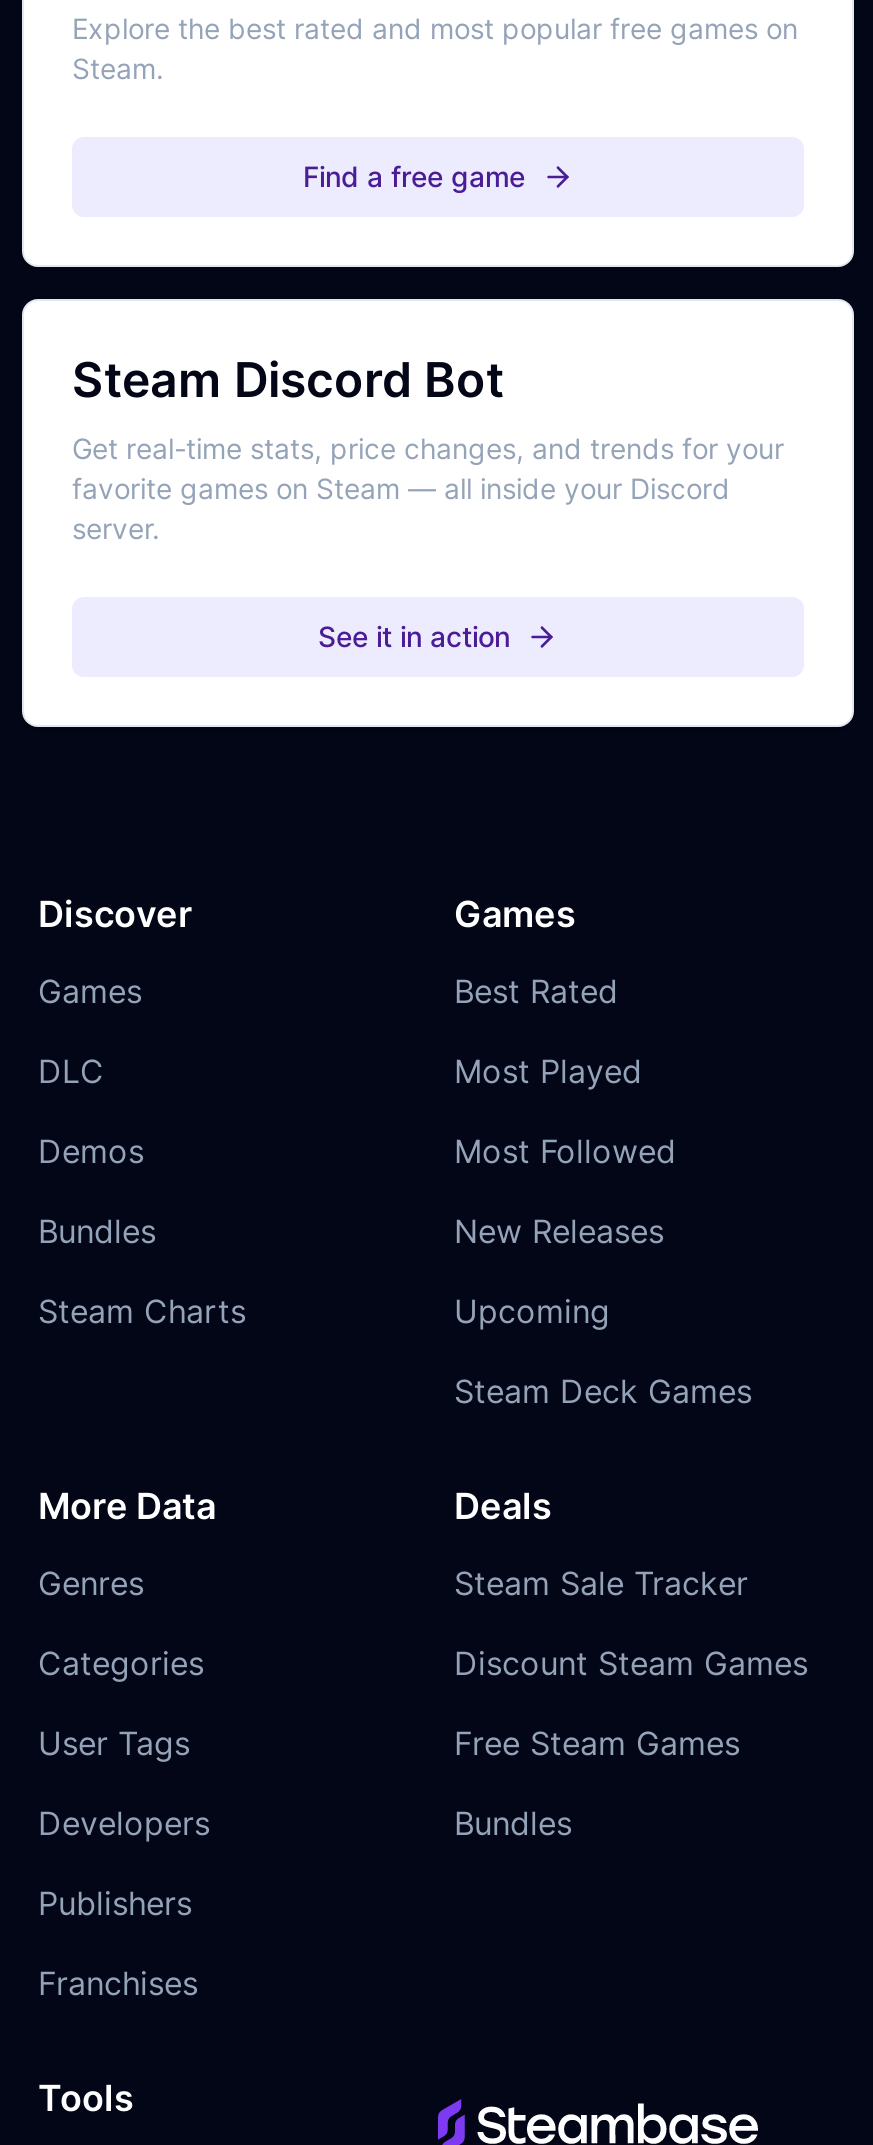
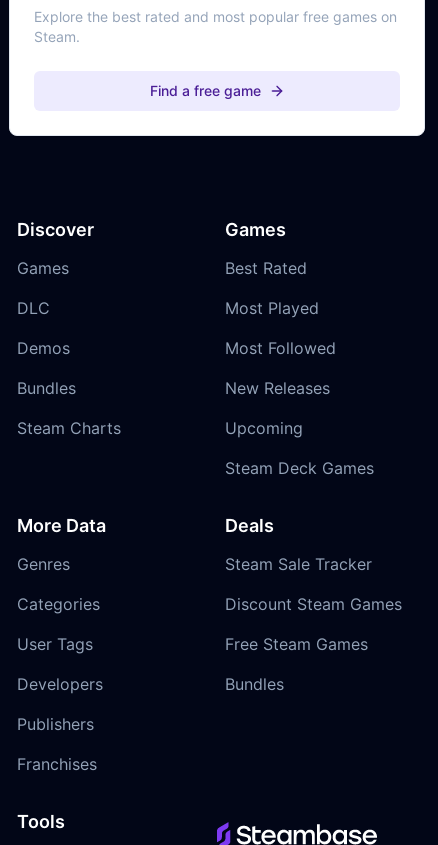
[72,350,784,652] Steam Discord Bot | Get real-time stats, price changes, and trends for your | favorite games on Steam — all inside your Discord | server. | See it in action -> none

